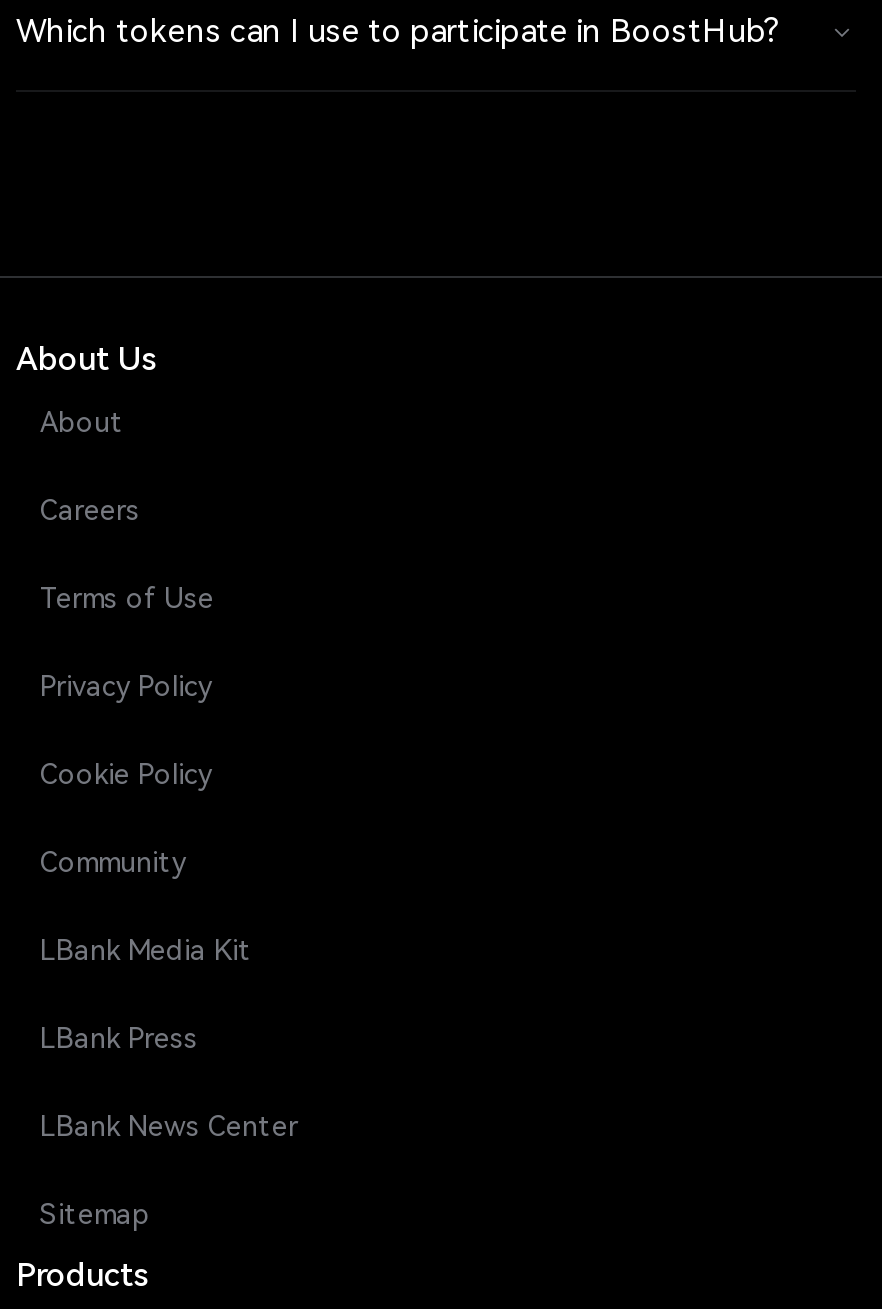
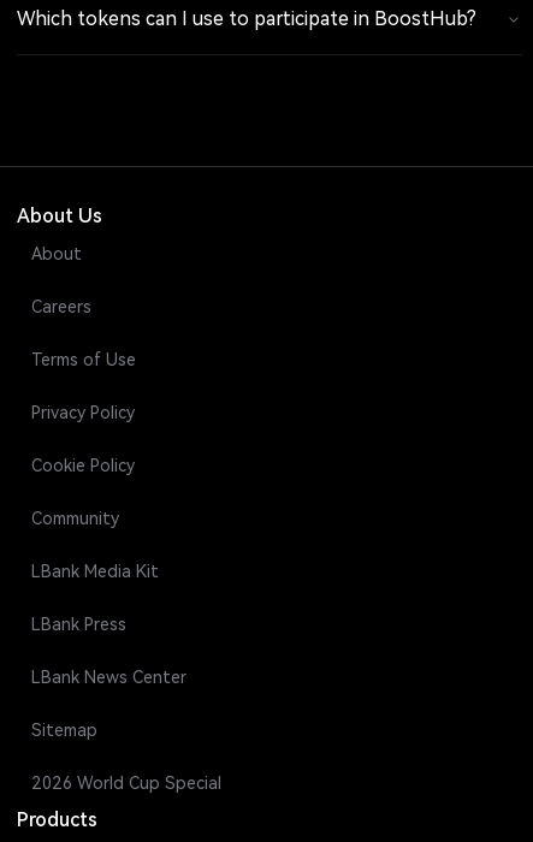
none -> [31,773,221,793] 2026 World Cup Special

